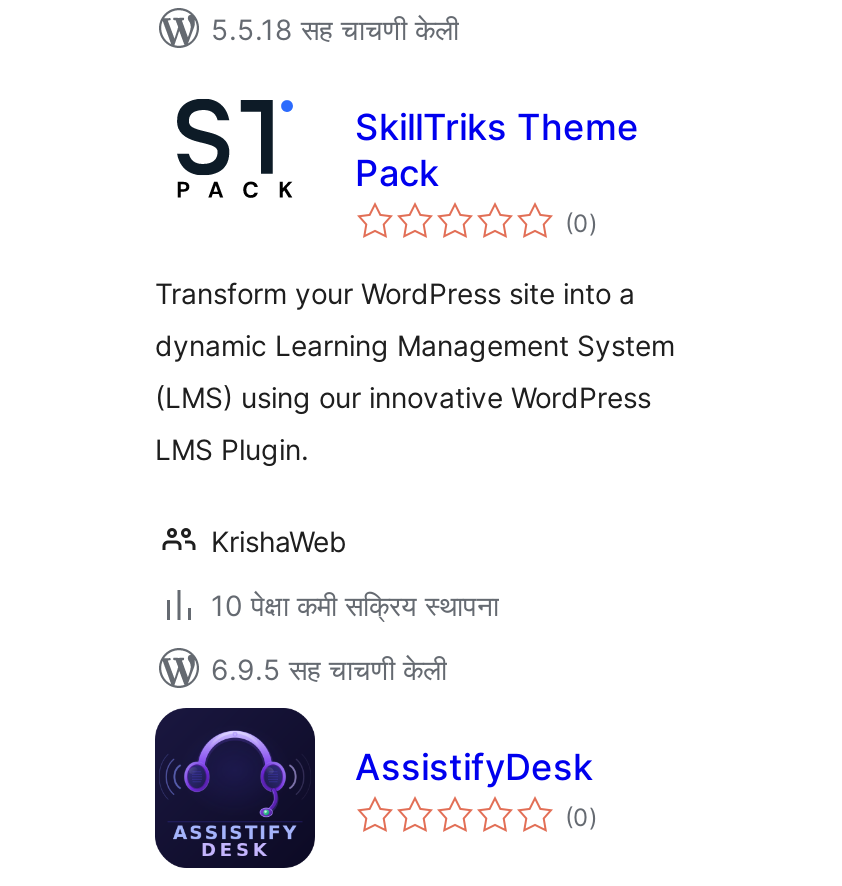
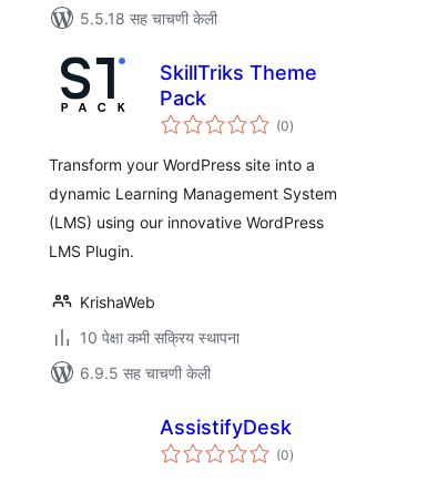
[153,706,317,870] [image] -> none

